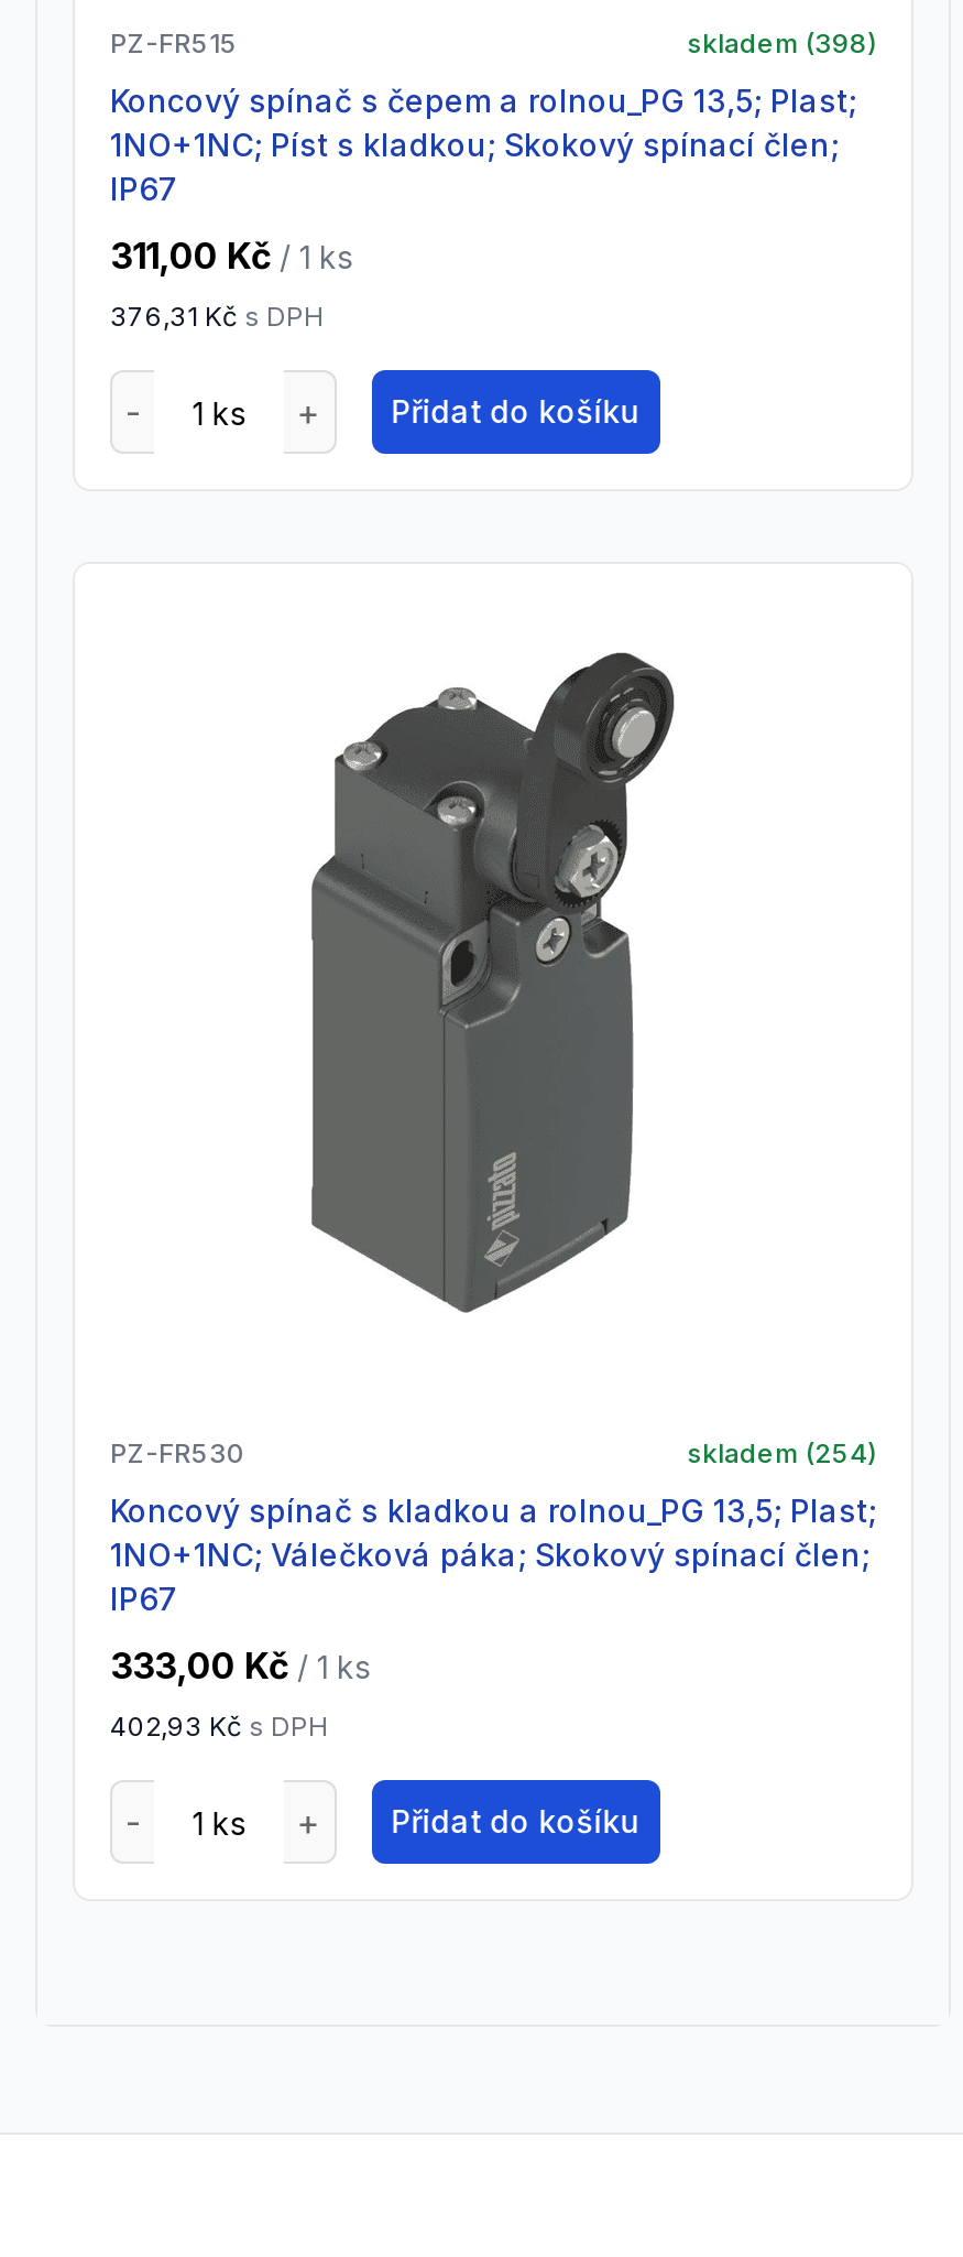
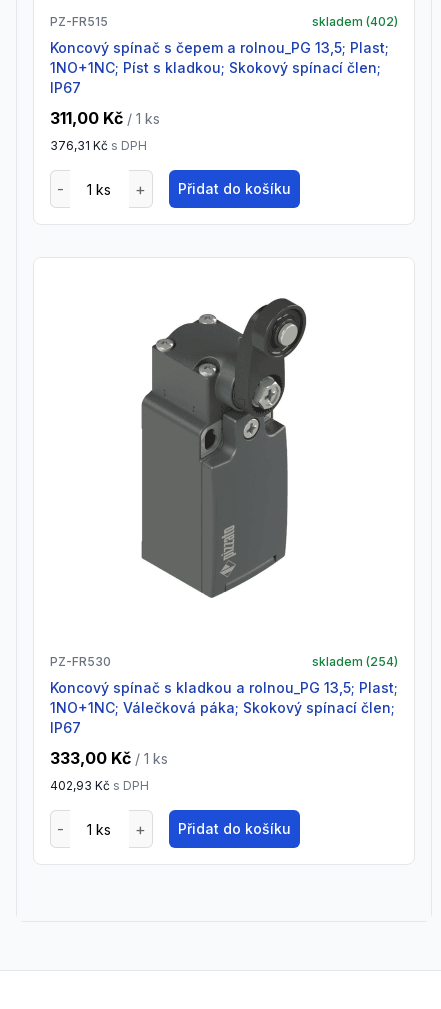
[687,26,876,59] skladem (398) -> [312,14,398,29] skladem (402)

